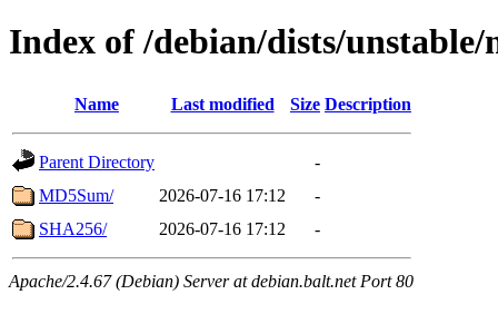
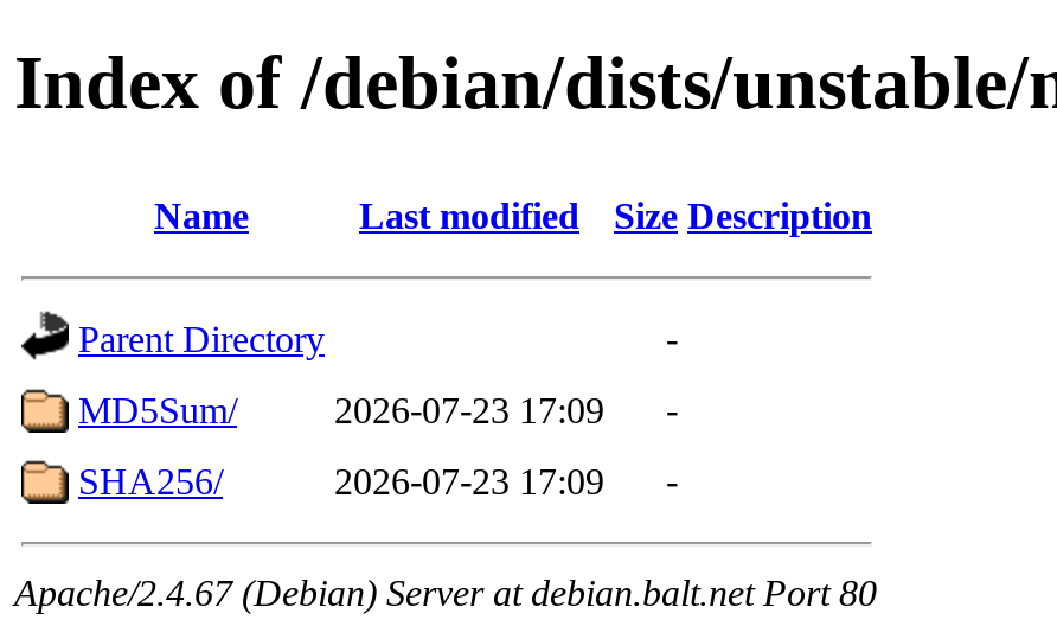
[159,186,286,205] 2026-07-16 17:12 -> [334,390,604,430] 2026-07-23 17:09
[159,219,286,238] 2026-07-16 17:12 -> [334,461,604,501] 2026-07-23 17:09

